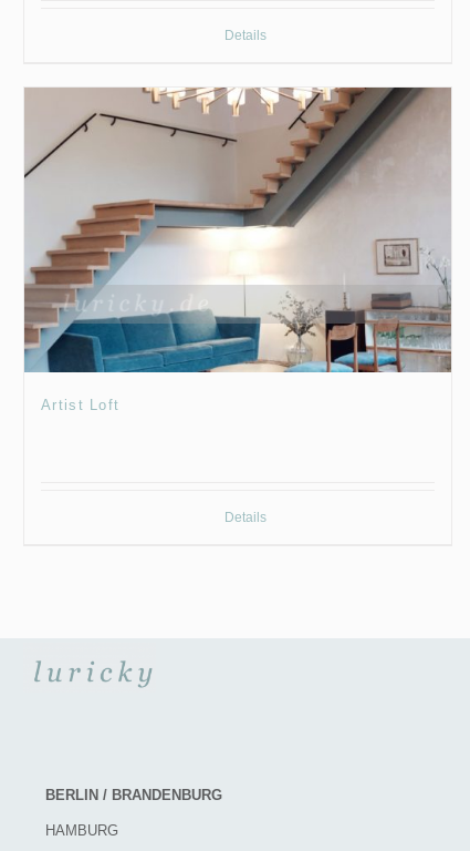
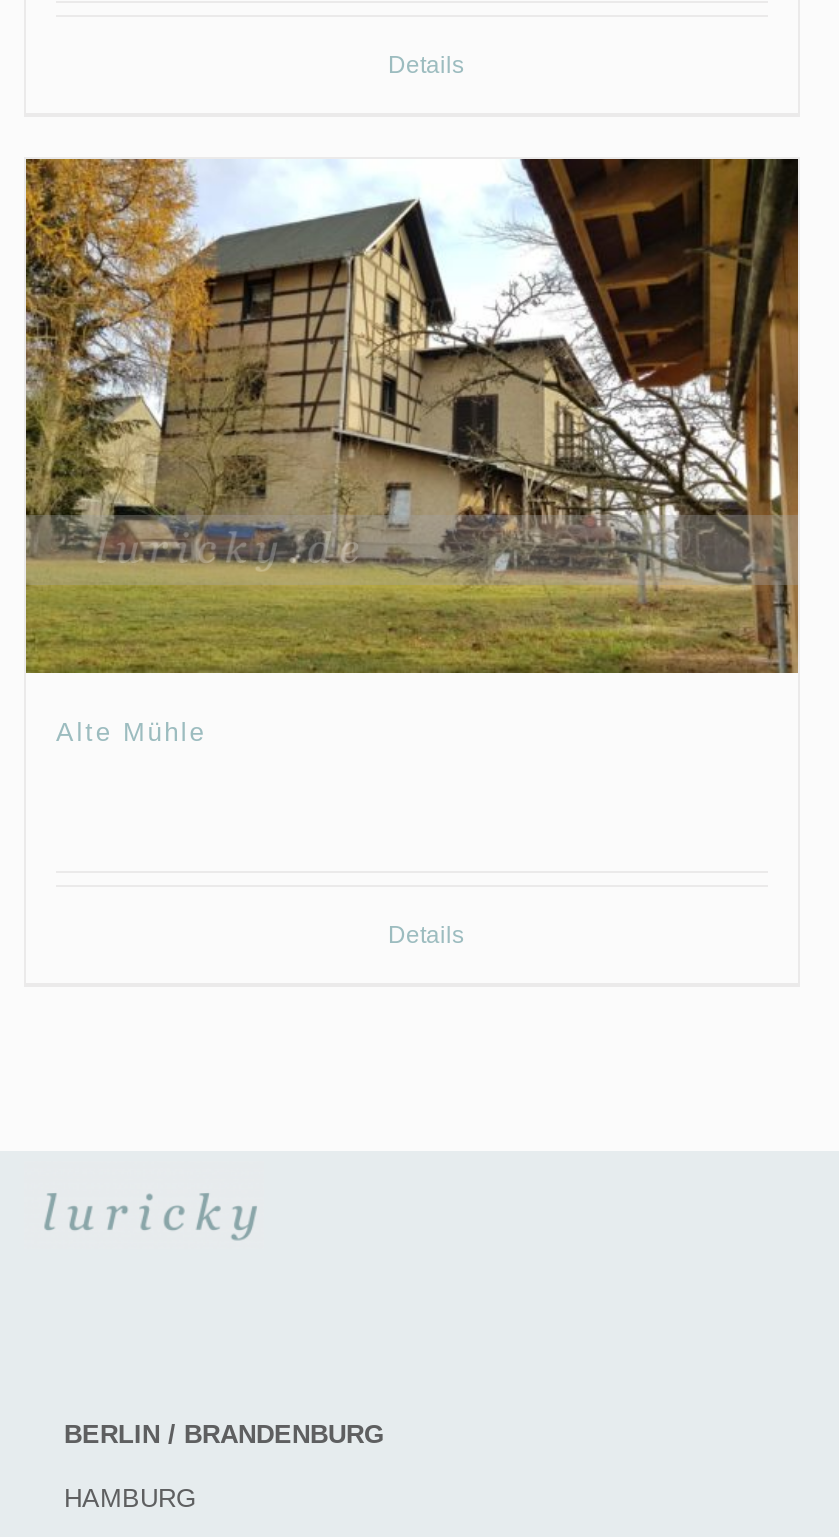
[23,86,451,413] [image] | Artist Loft -> [24,156,800,746] [image] | Alte Mühle

